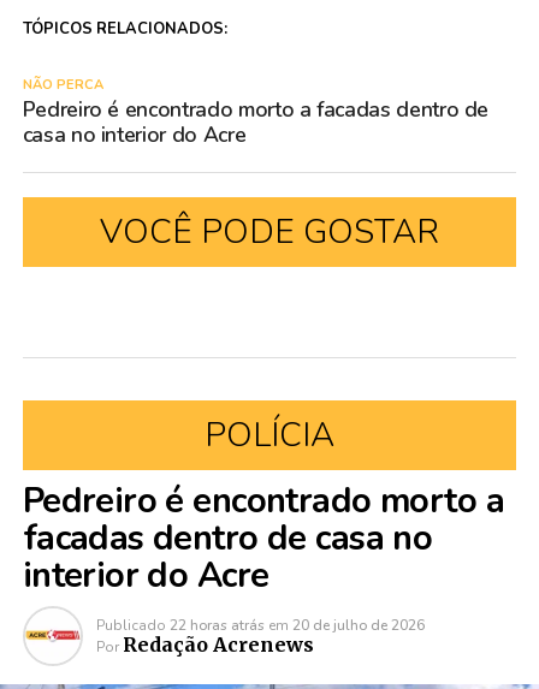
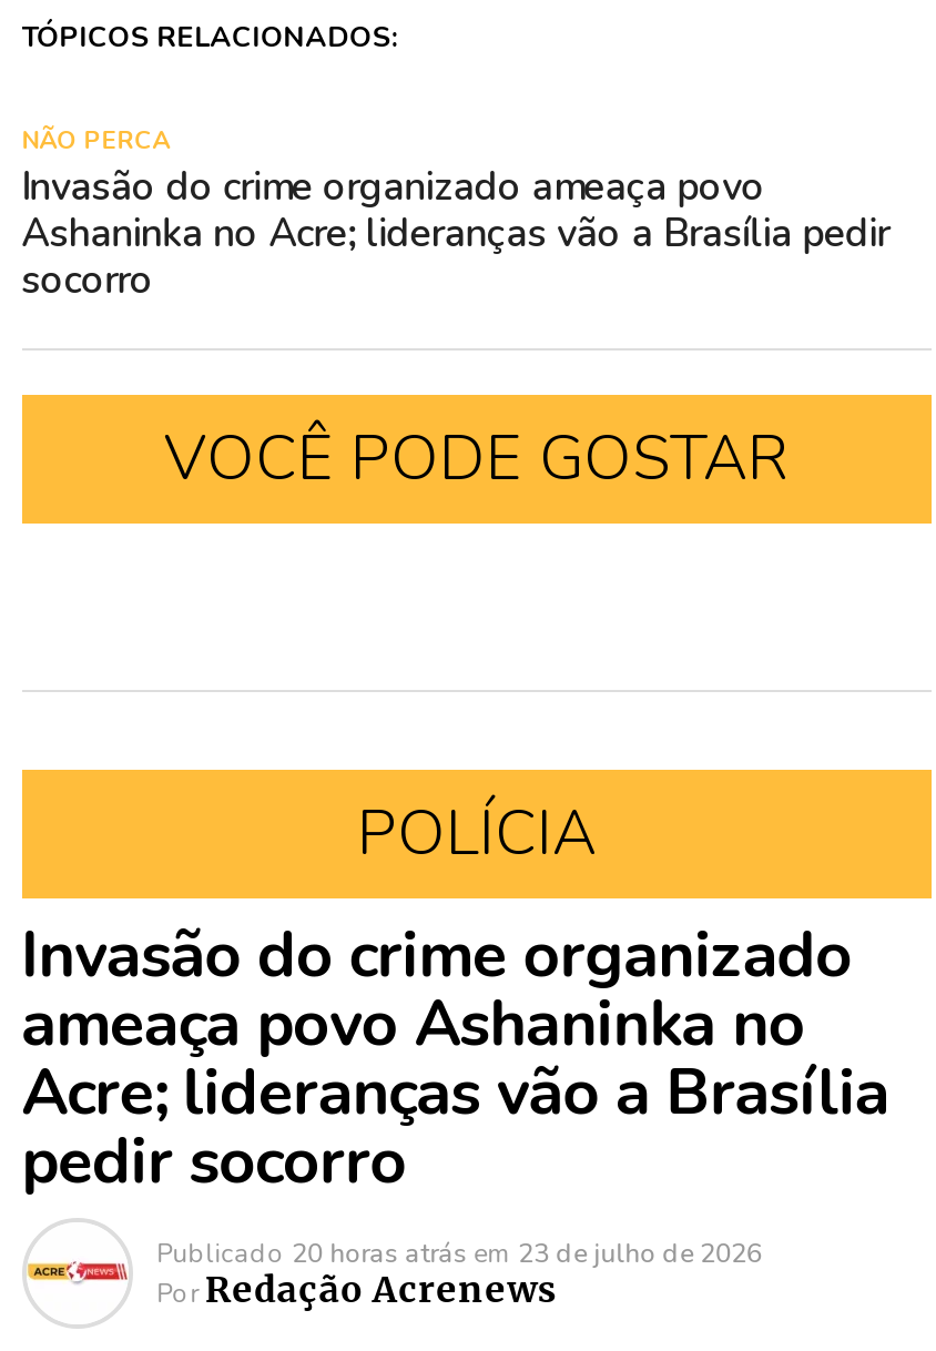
[22,95,489,149] Pedreiro é encontrado morto a facadas dentro de | casa no interior do Acre -> [22,160,890,306] Invasão do crime organizado ameaça povo | Ashaninka no Acre; lideranças vão a Brasília pedir | socorro
[22,477,504,635] Pedreiro é encontrado morto a | facadas dentro de casa no | interior do Acre | Publicado 22 horas atrás em 20 de julho de 2026 -> [22,912,889,1271] Invasão do crime organizado | ameaça povo Ashaninka no | Acre; lideranças vão a Brasília | pedir socorro | Publicado 20 horas atrás em 23 de julho de 2026

